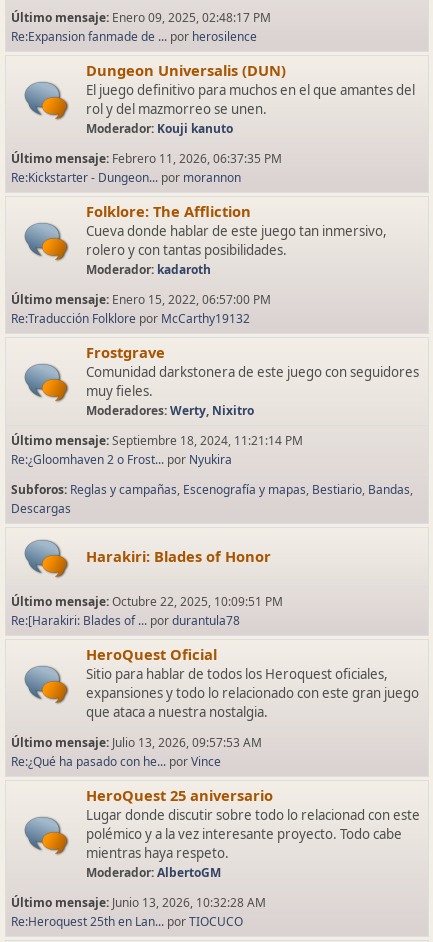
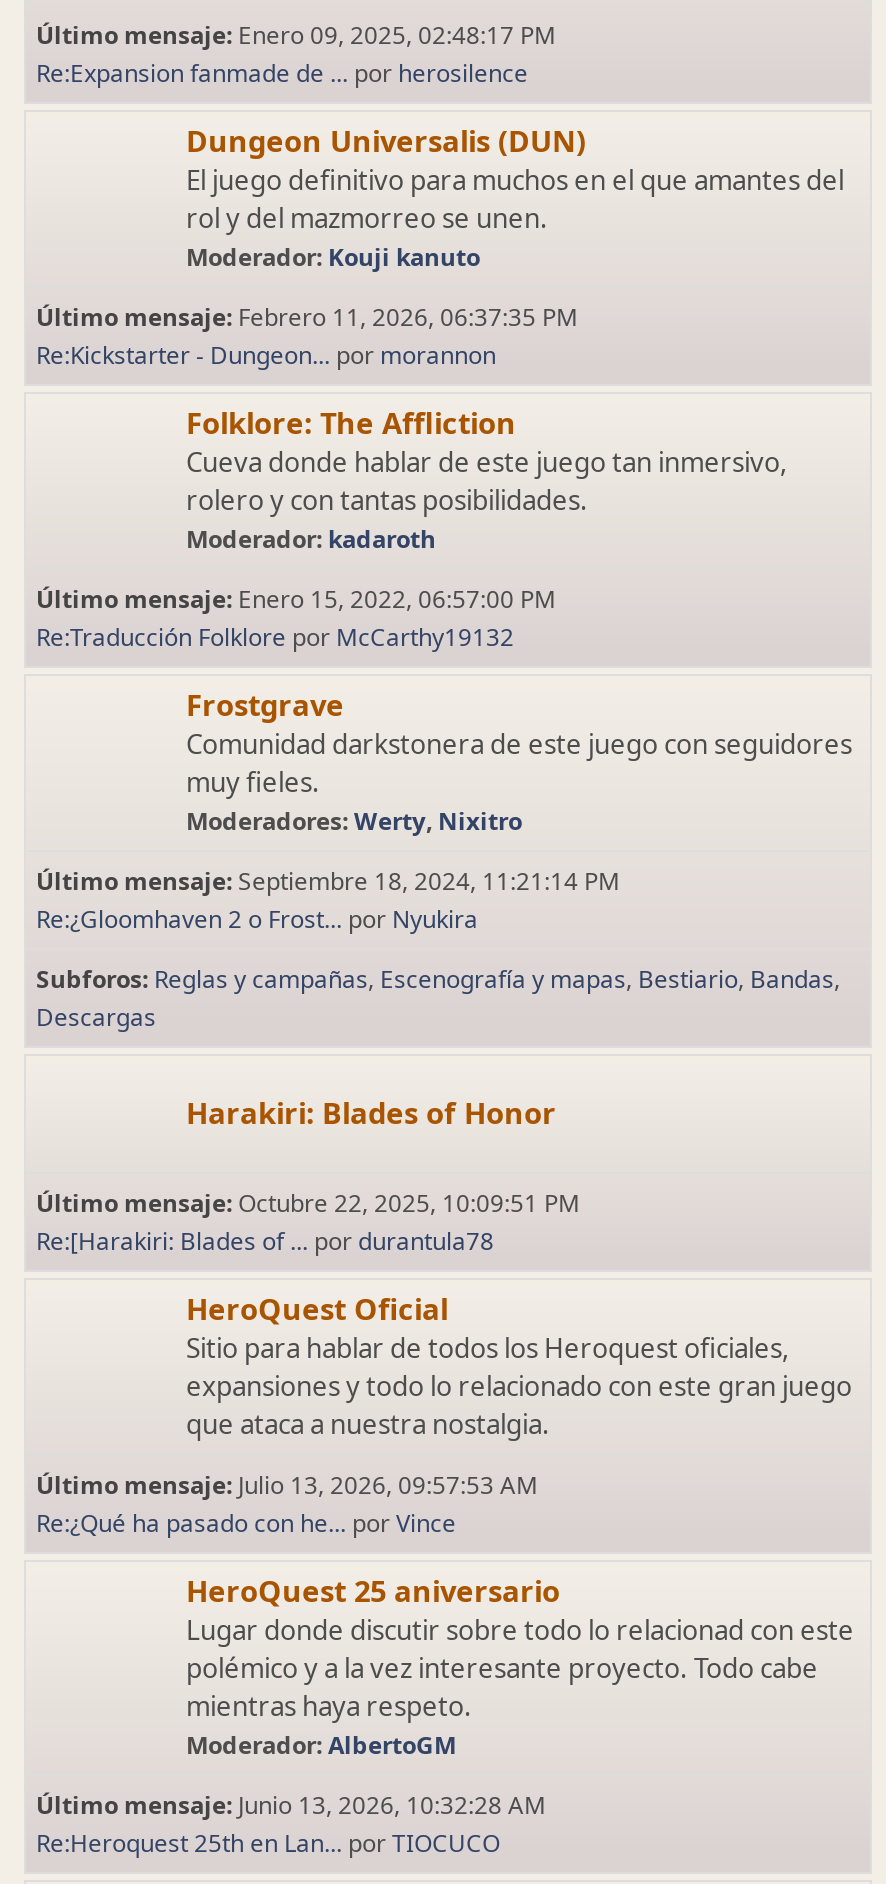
[23,81,69,121] [image] -> none
[23,222,69,262] [image] -> none
[23,363,69,403] [image] -> none
[23,539,69,579] [image] -> none
[23,665,69,705] [image] -> none
[23,816,69,856] [image] -> none

